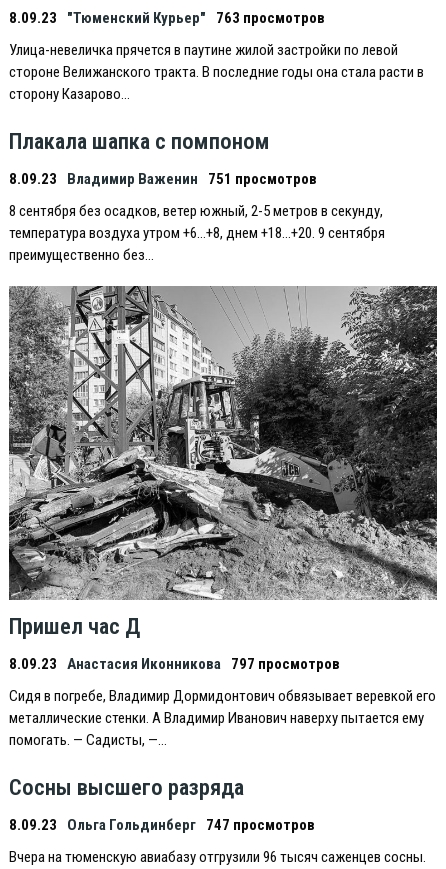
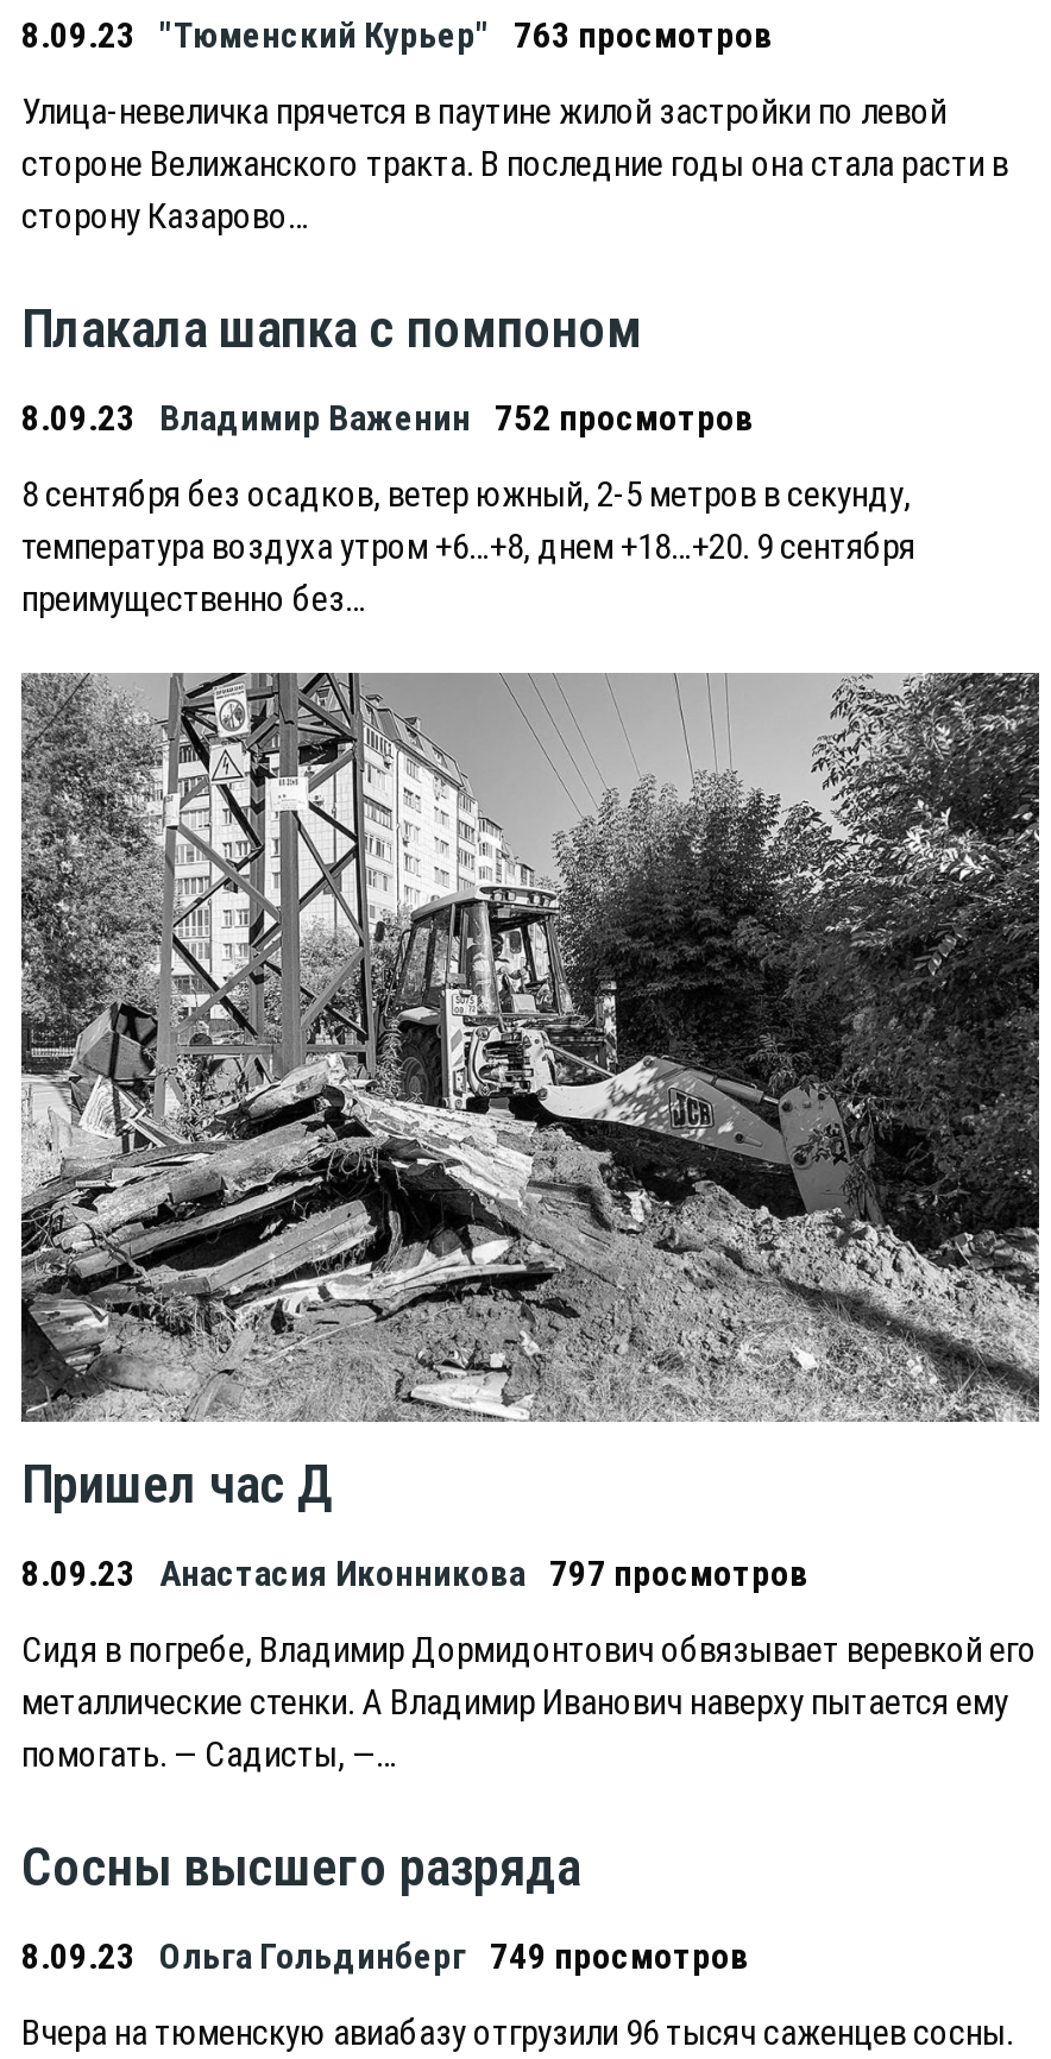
[9,170,317,188] 8.09.23 Владимир Важенин 751 просмотров -> [21,396,754,439] 8.09.23 Владимир Важенин 752 просмотров
[9,816,315,834] 8.09.23 Ольга Гольдинберг 747 просмотров -> [21,1934,749,1976] 8.09.23 Ольга Гольдинберг 749 просмотров

